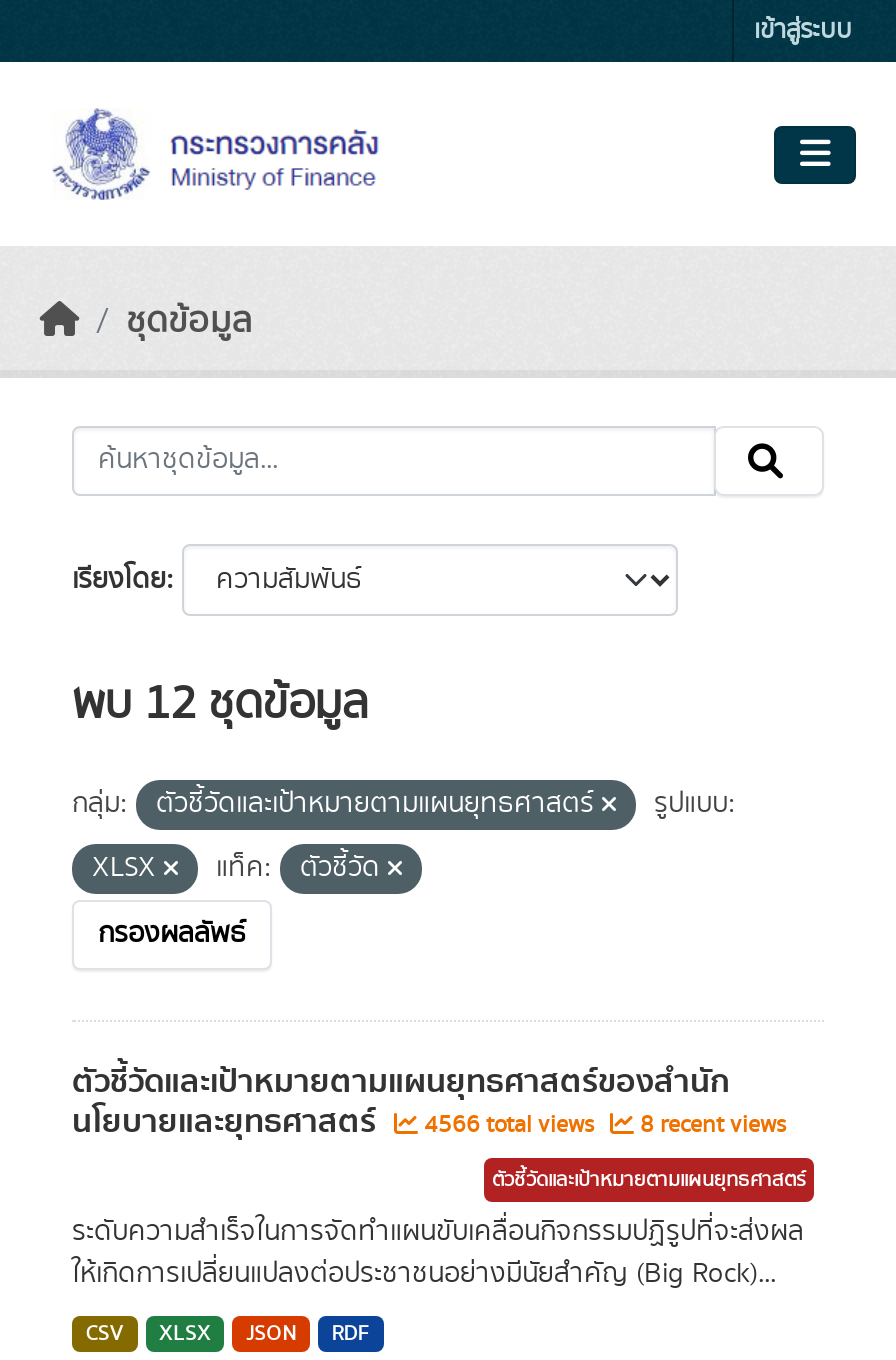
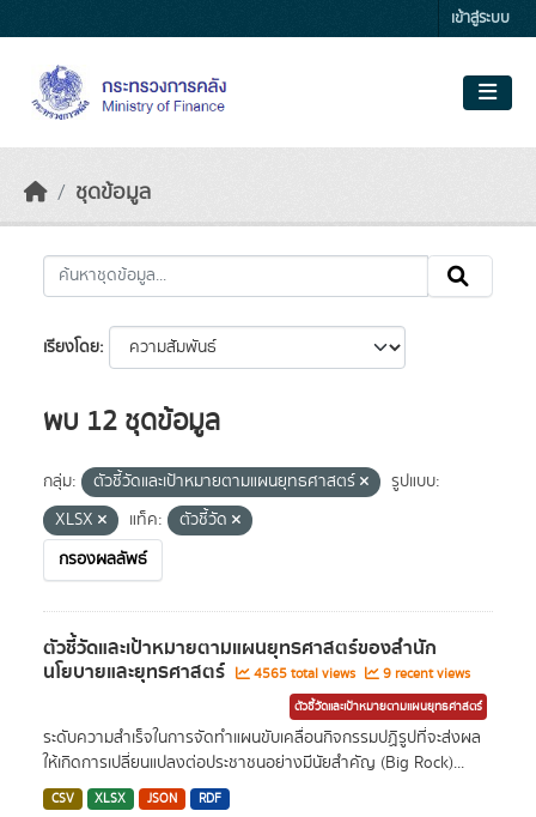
[418,1108,600,1142] 4566 total views -> [250,664,359,684] 4565 total views
[634,1108,786,1142] 8 recent views -> [379,664,470,684] 9 recent views

